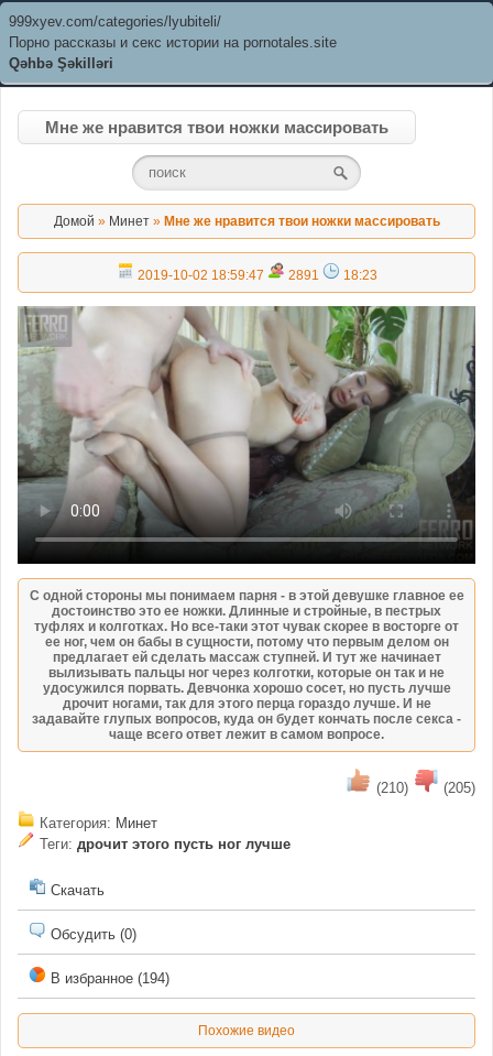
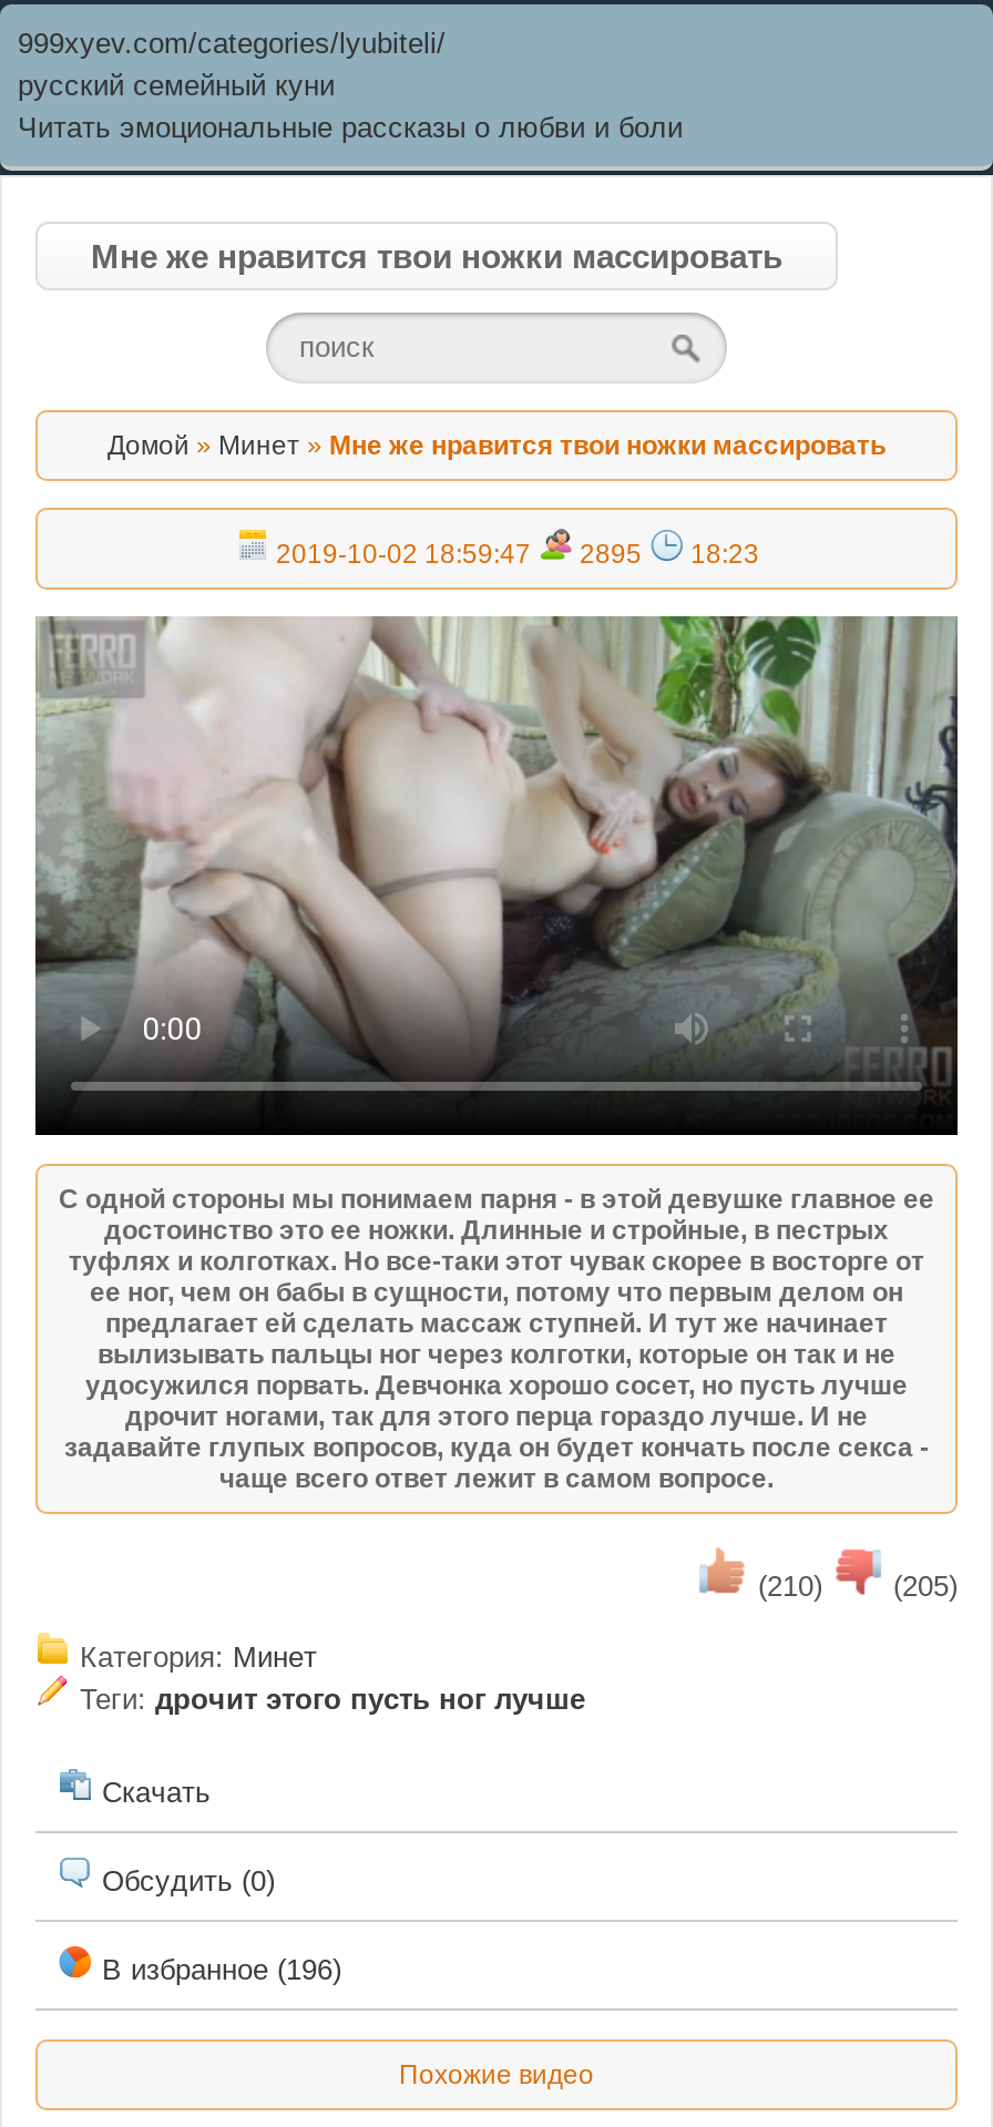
[9,34,337,72] Порно рассказы и секс истории на pornotales.site | Qəhbə Şəkilləri -> [18,69,683,144] русский семейный куни | Читать эмоциональные рассказы о любви и боли
[134,268,377,283] 2019-10-02 18:59:47 2891 18:23 -> [269,539,759,570] 2019-10-02 18:59:47 2895 18:23
[46,970,169,987] В избранное (194) -> [93,1953,341,1986] В избранное (196)

